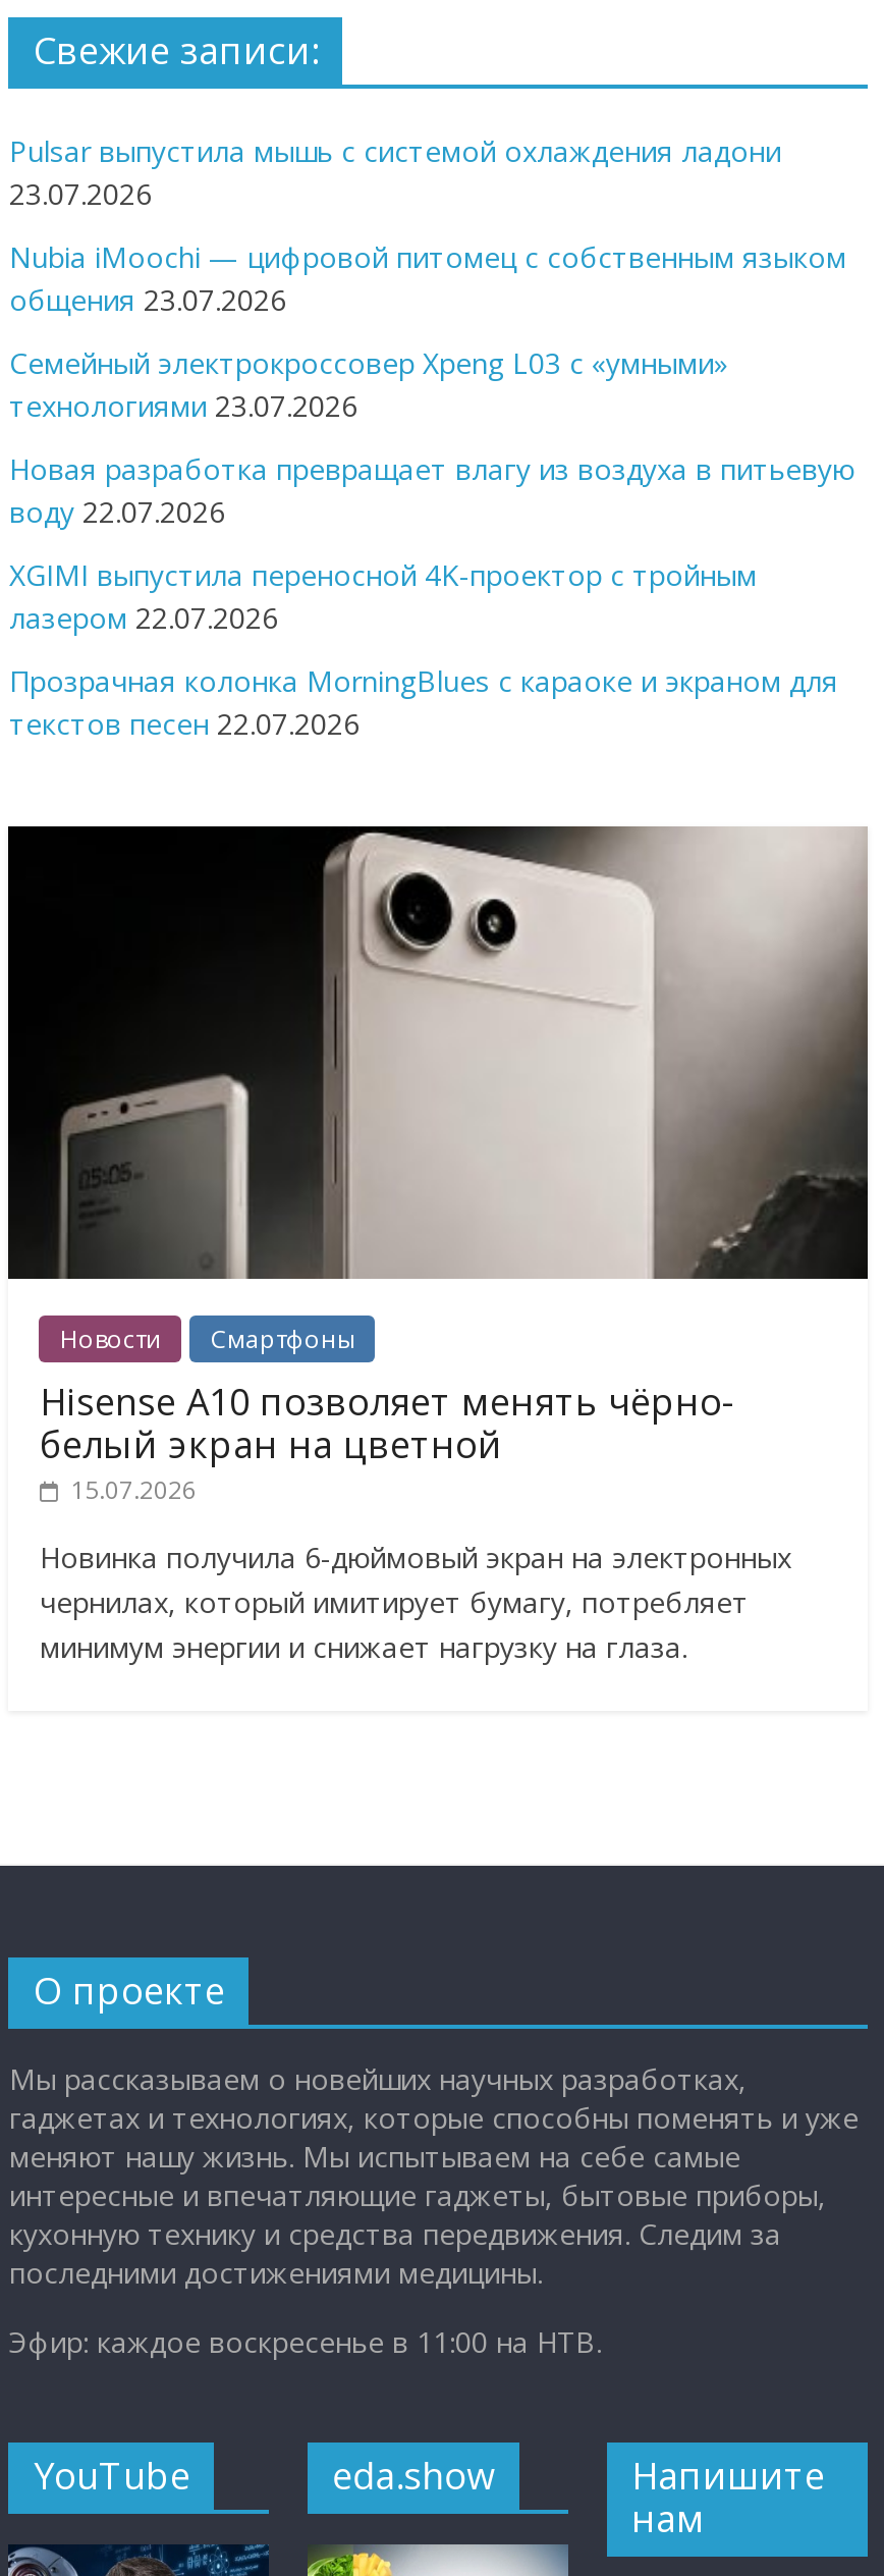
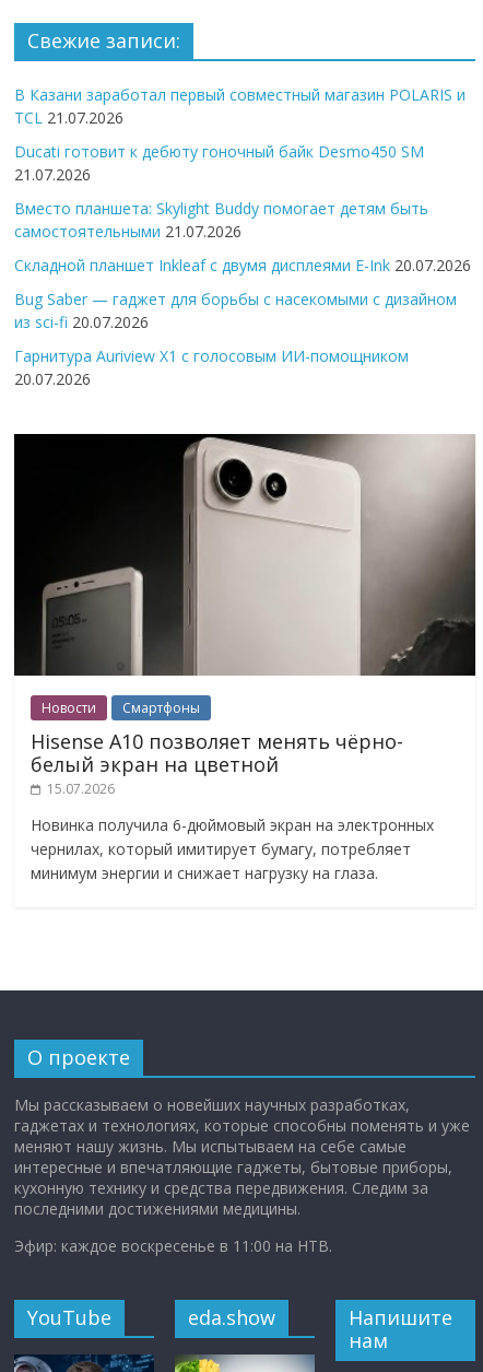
[9,132,781,214] Pulsar выпустила мышь с системой охлаждения ладони | 23.07.2026 -> [15,84,466,128] В Казани заработал первый совместный магазин POLARIS и | TCL 21.07.2026
[9,238,846,320] Nubia iMoochi — цифровой питомец с собственным языком | общения 23.07.2026 -> [15,141,424,185] Ducati готовит к дебюту гоночный байк Desmo450 SM | 21.07.2026
[9,344,728,426] Семейный электрокроссовер Xpeng L03 с «умными» | технологиями 23.07.2026 -> [15,198,429,241] Вместо планшета: Skylight Buddy помогает детям быть | самостоятельными 21.07.2026
[9,450,854,532] Новая разработка превращает влагу из воздуха в питьевую | воду 22.07.2026 -> [15,255,471,275] Складной планшет Inkleaf с двумя дисплеями E-Ink 20.07.2026
[9,556,756,637] XGIMI выпустила переносной 4K-проектор с тройным | лазером 22.07.2026 -> [15,288,457,332] Bug Saber — гаджет для борьбы с насекомыми с дизайном | из sci-fi 20.07.2026
[9,662,838,743] Прозрачная колонка MorningBlues с караоке и экраном для | текстов песен 22.07.2026 -> [15,345,409,389] Гарнитура Auriview X1 с голосовым ИИ-помощником | 20.07.2026

